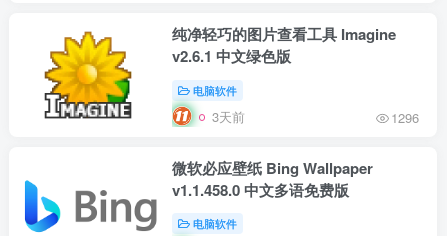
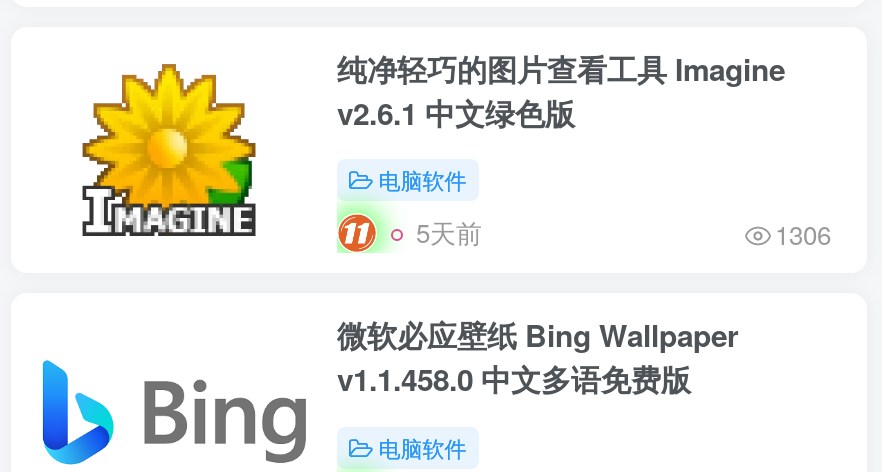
[211,107,244,126] 3天前 -> [416,214,482,252] 5天前
[391,108,419,127] 1296 -> [775,216,831,254] 1306

